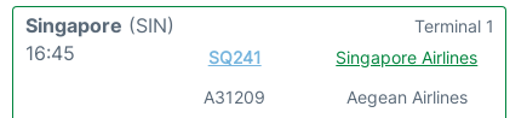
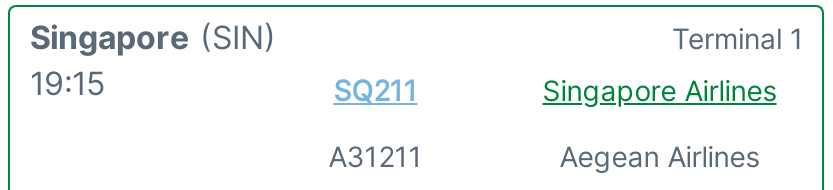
[25,41,261,67] 16:45 | SQ241 -> [30,62,417,106] 19:15 | SQ211
[204,86,266,107] A31209 -> [328,138,422,172] A31211

